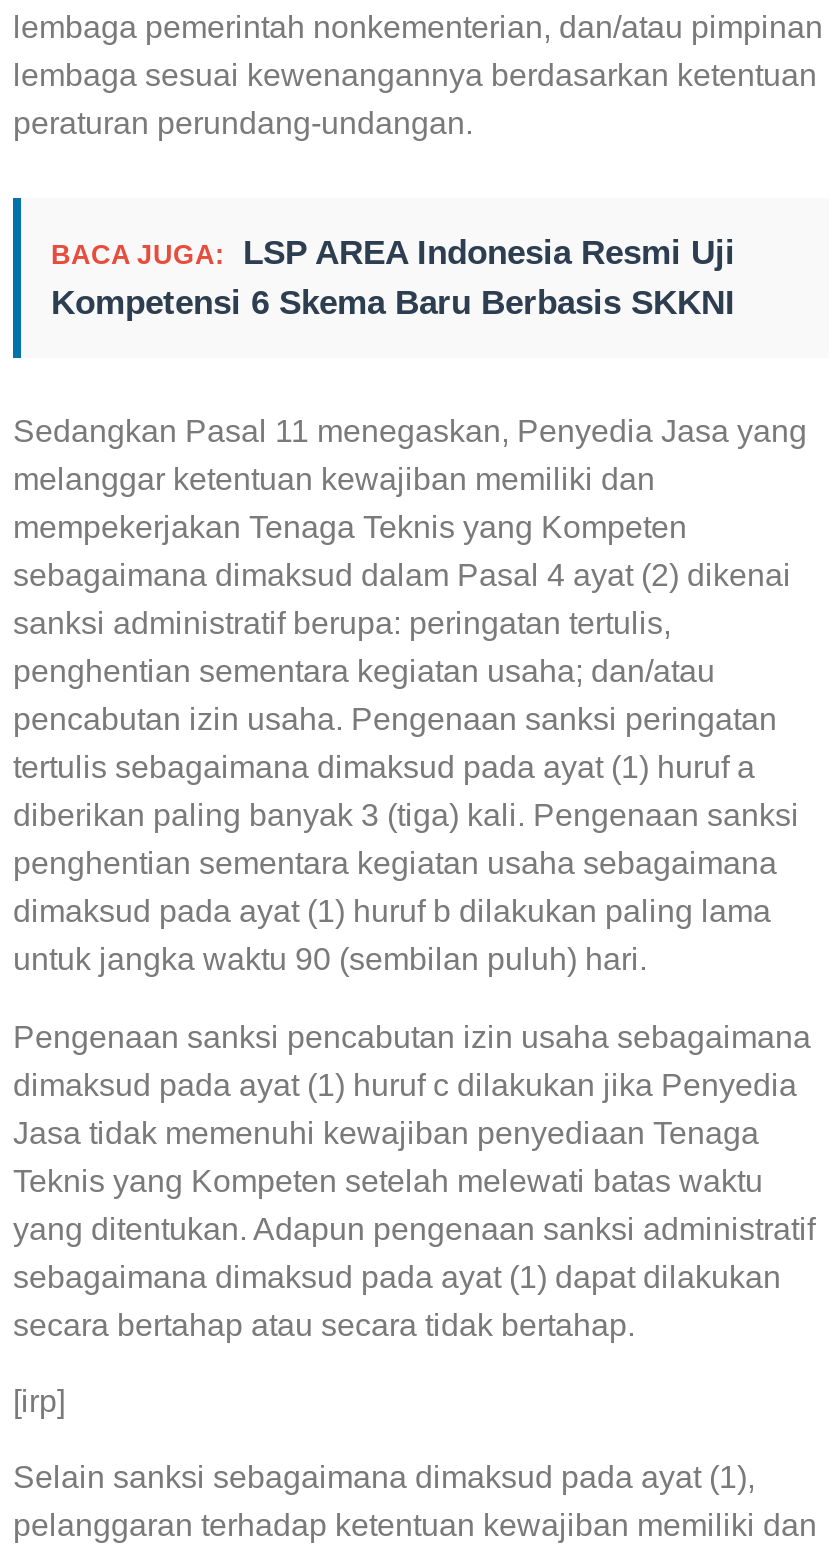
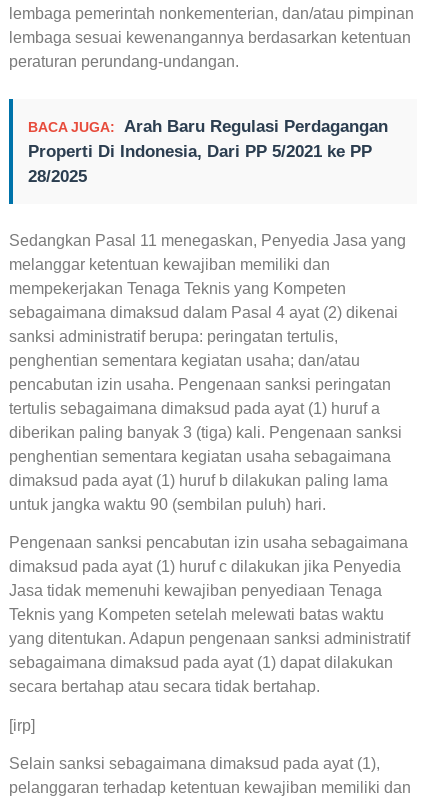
[51,234,735,322] BACA JUGA: LSP AREA Indonesia Resmi Uji | Kompetensi 6 Skema Baru Berbasis SKKNI -> [28,117,388,186] BACA JUGA: Arah Baru Regulasi Perdagangan | Properti Di Indonesia, Dari PP 5/2021 ke PP | 28/2025

